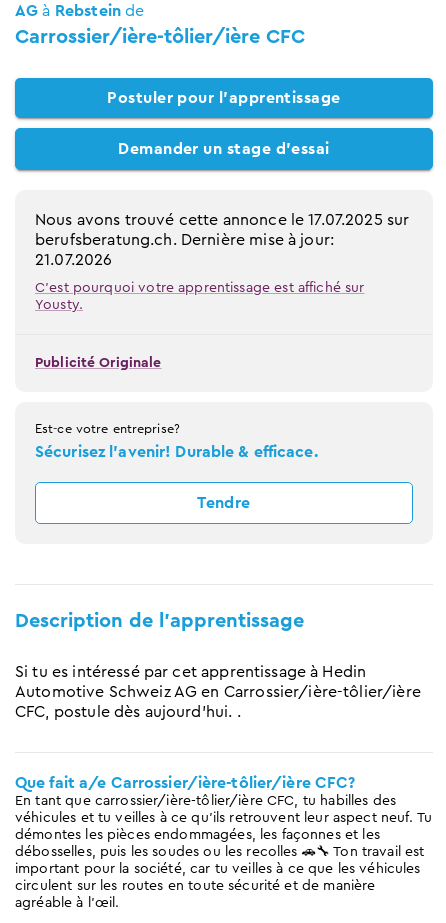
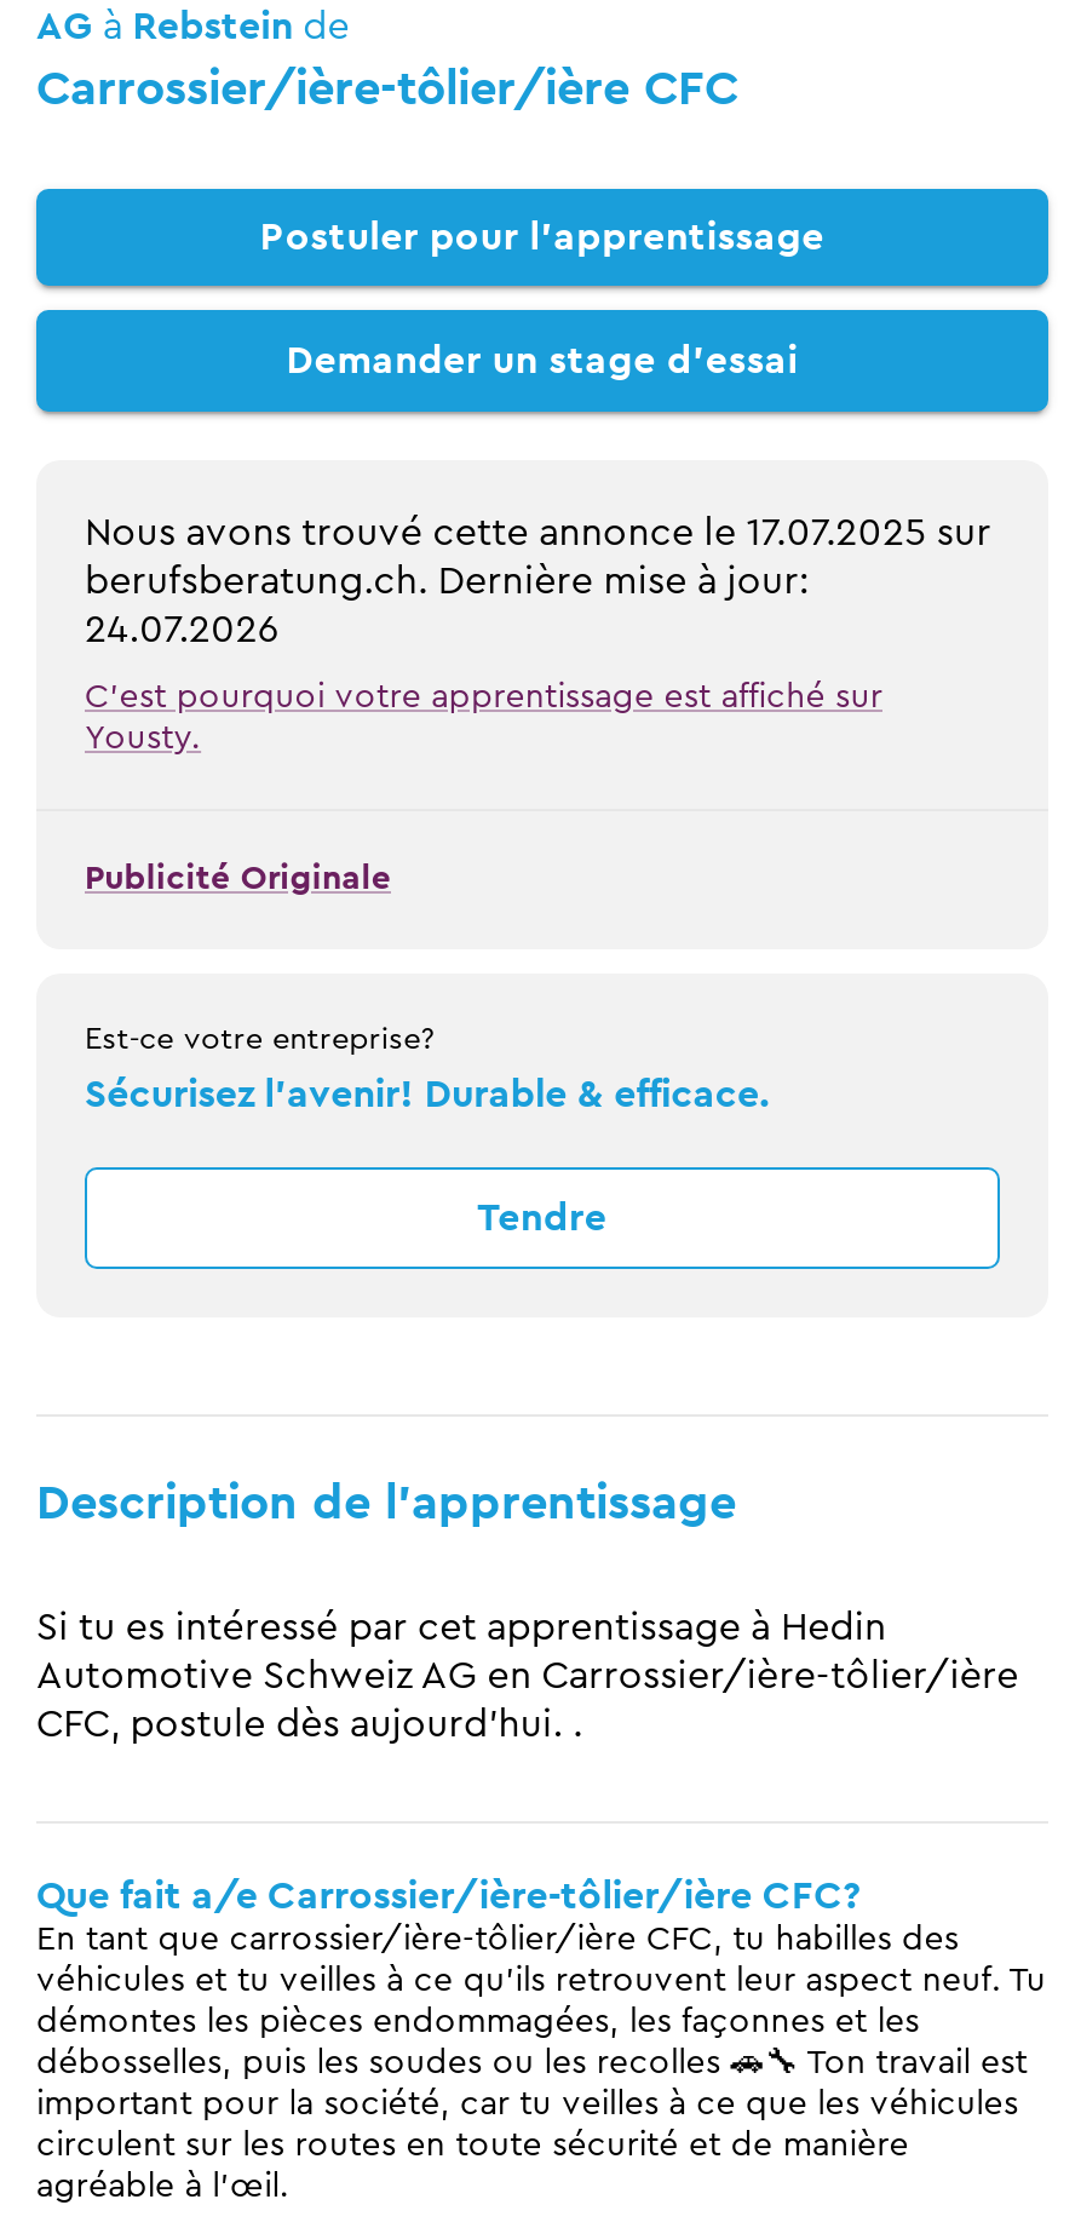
[35,252,112,268] 21.07.2026 -> [85,610,280,649] 24.07.2026

